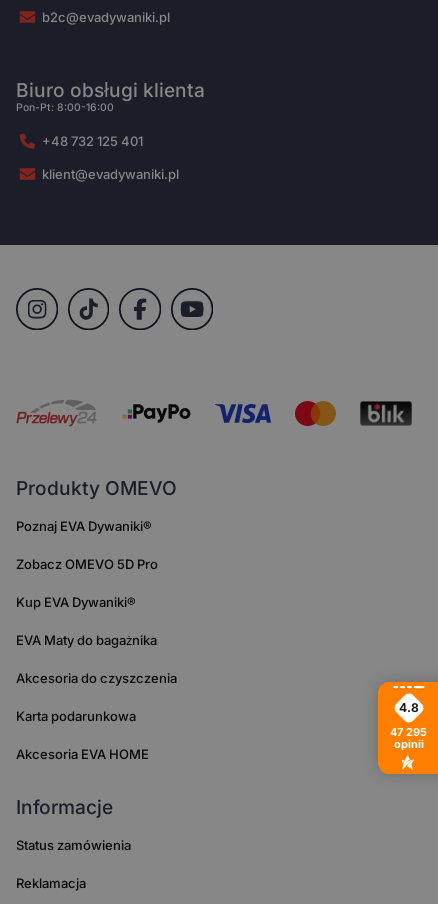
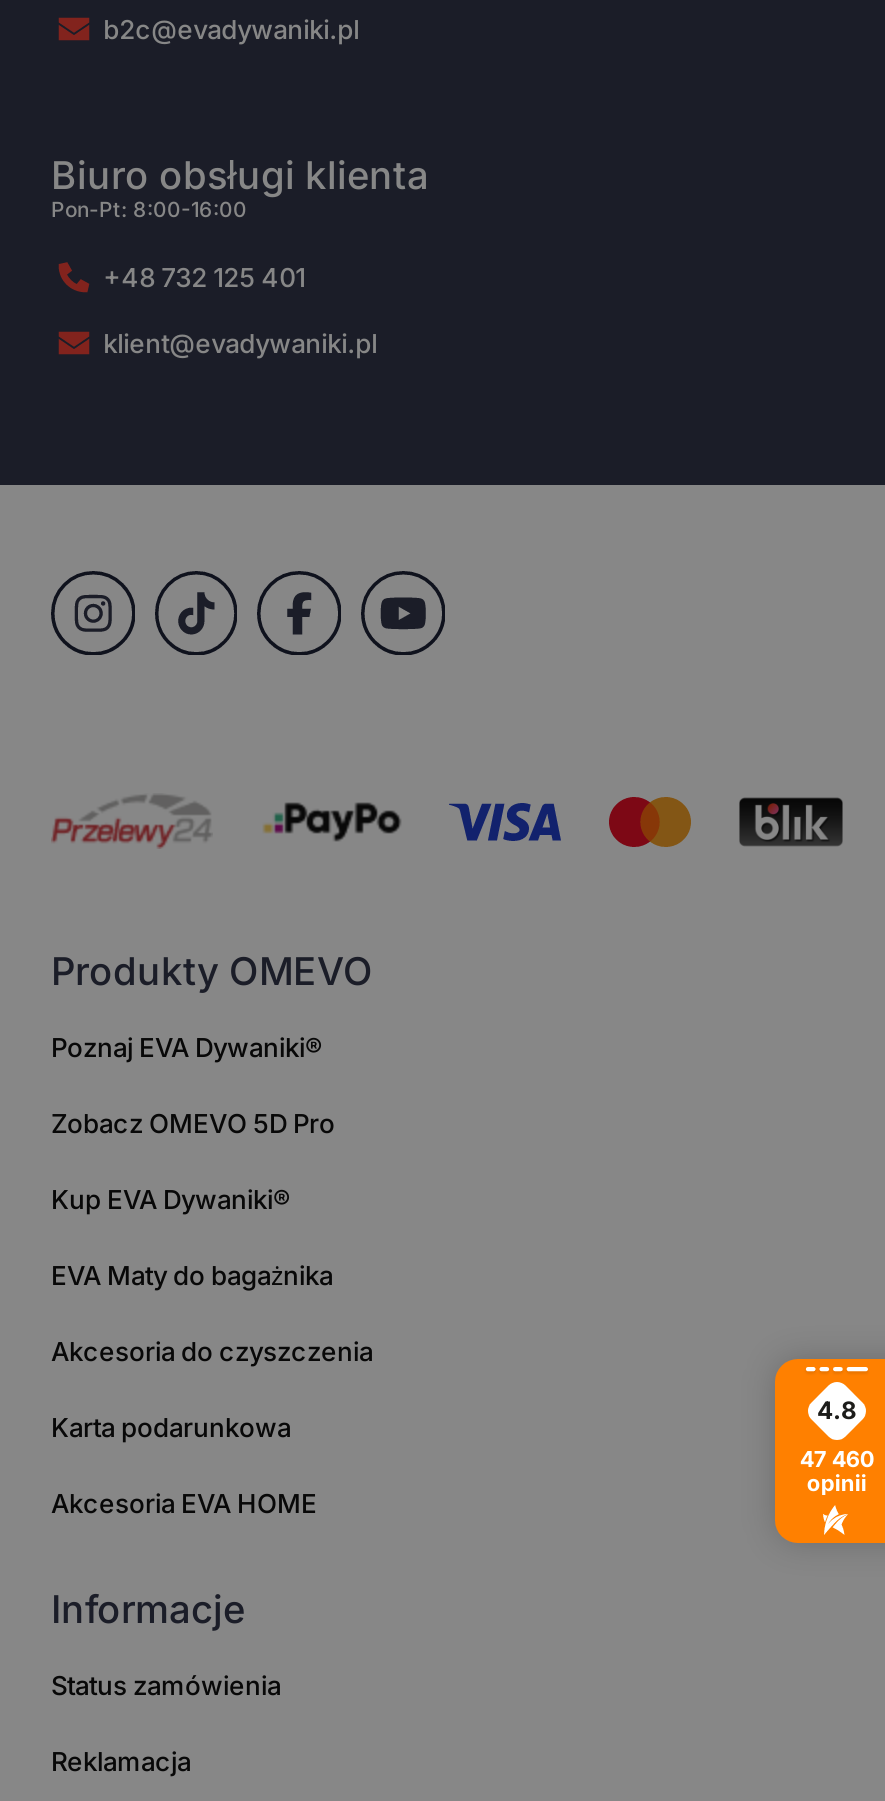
[390,725,427,739] 47 295 -> [800,1445,874,1473] 47 460

